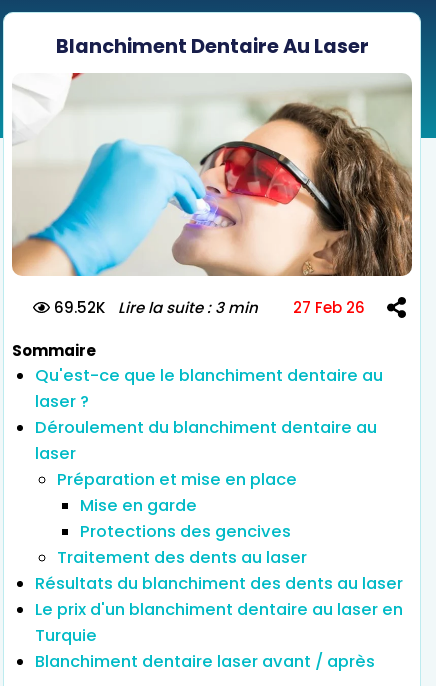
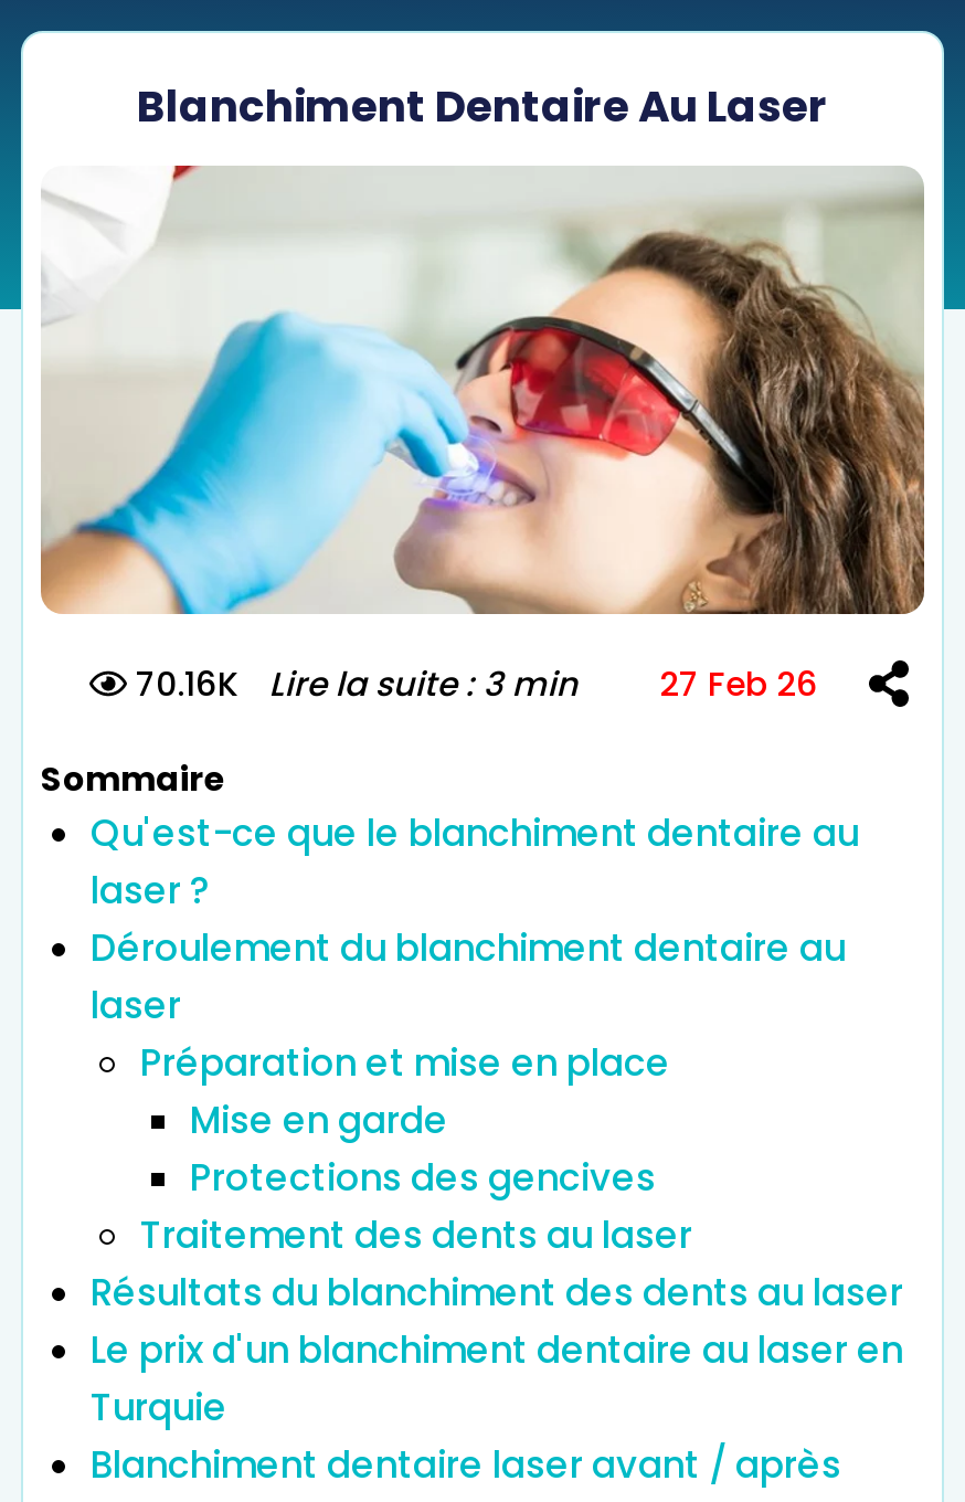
[54,297,258,318] 69.52K Lire la suite : 3 min -> [136,660,578,706] 70.16K | Lire la suite : 3 min

